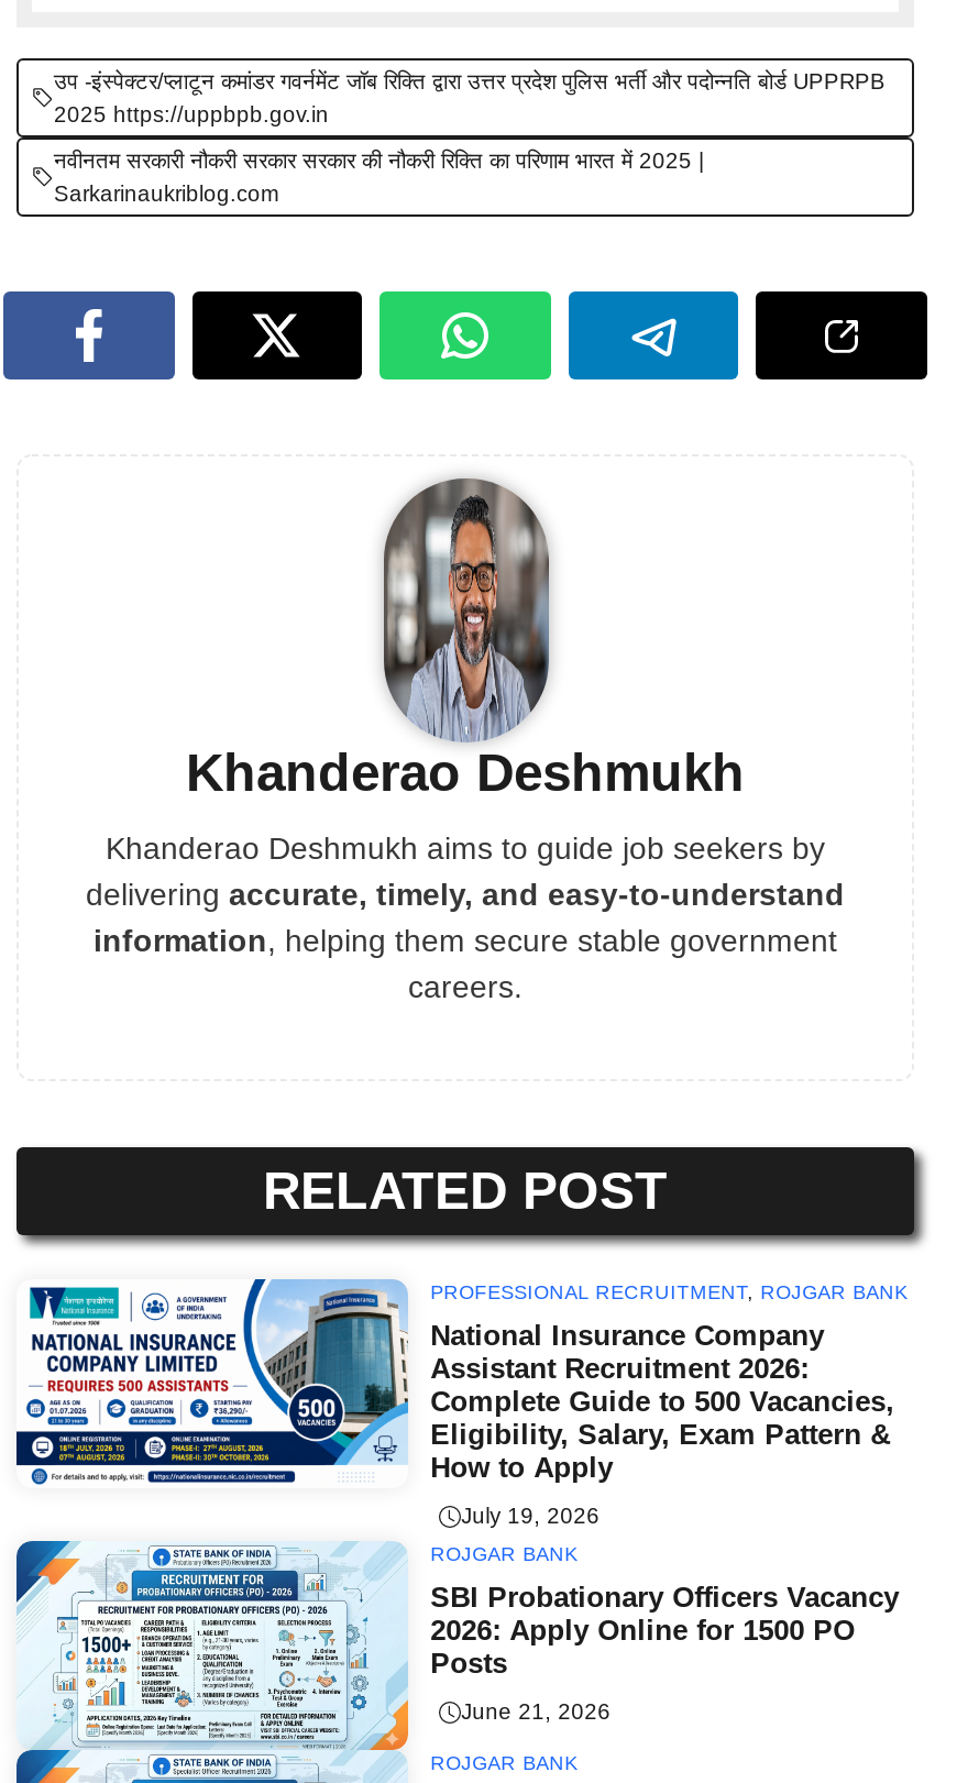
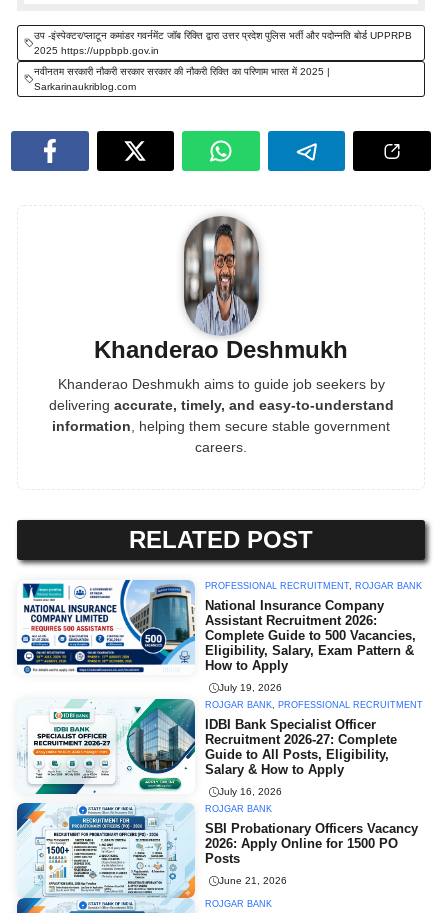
none -> [17,698,423,797] [image] | ROJGAR BANK, PROFESSIONAL RECRUITMENT | IDBI Bank Specialist Officer | Recruitment 2026-27: Complete | Guide to All Posts, Eligibility, | Salary & How to Apply | July 16, 2026

